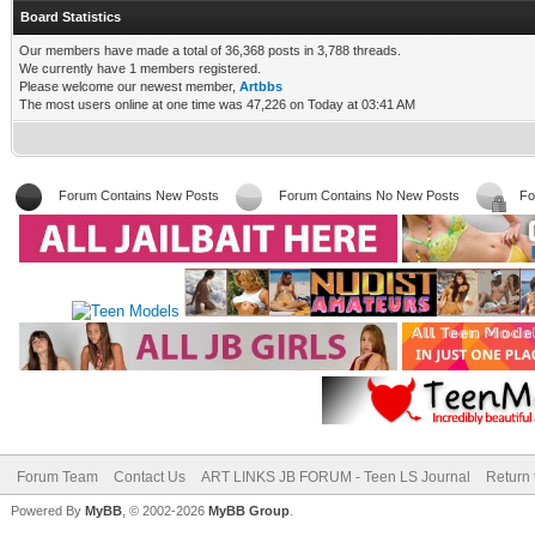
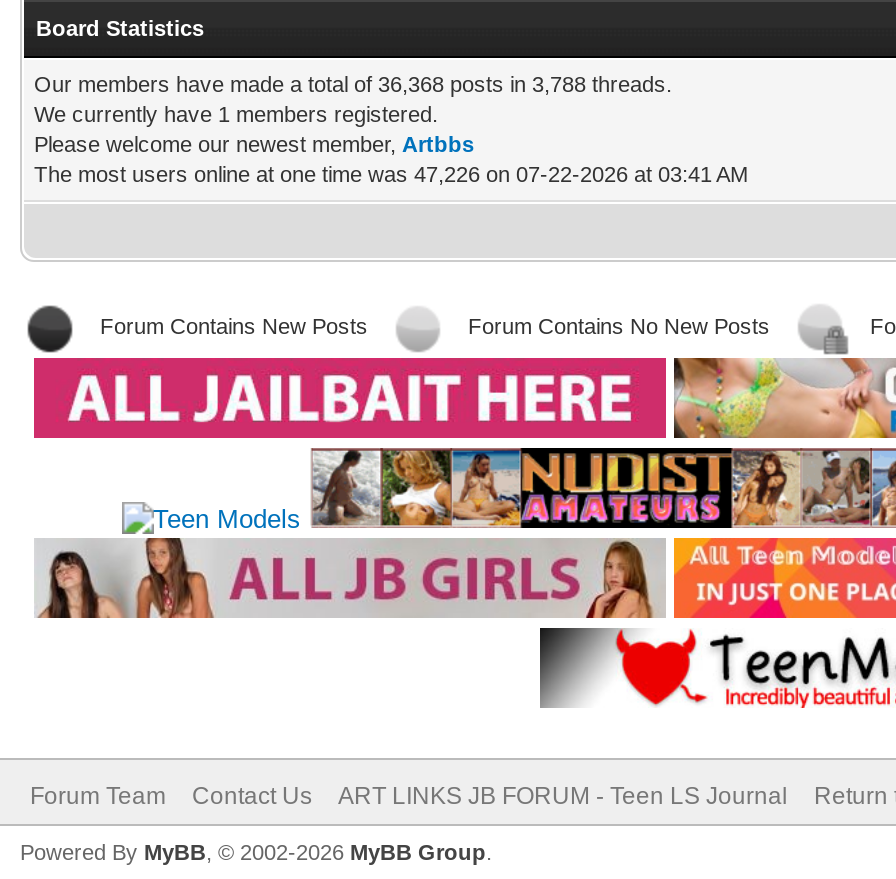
[19,97,415,111] The most users online at one time was 47,226 on Today at 03:41 AM -> [34,162,748,186] The most users online at one time was 47,226 on 07-22-2026 at 03:41 AM

